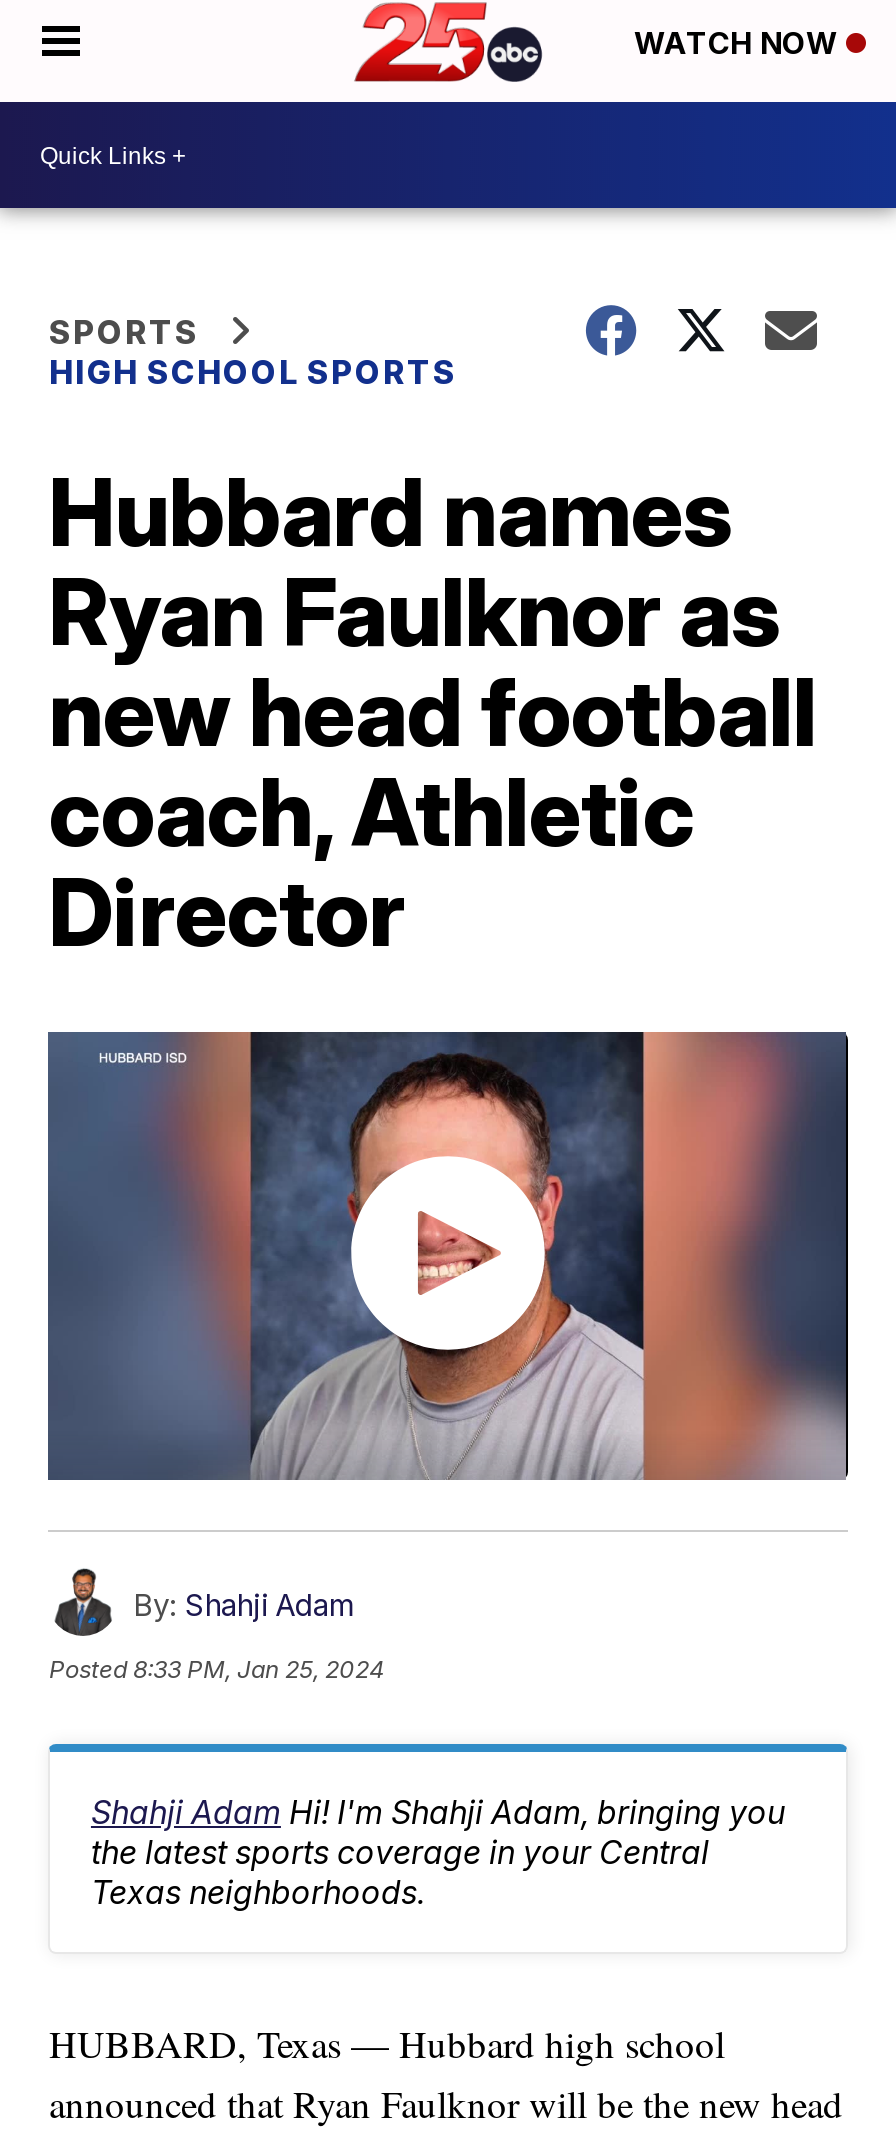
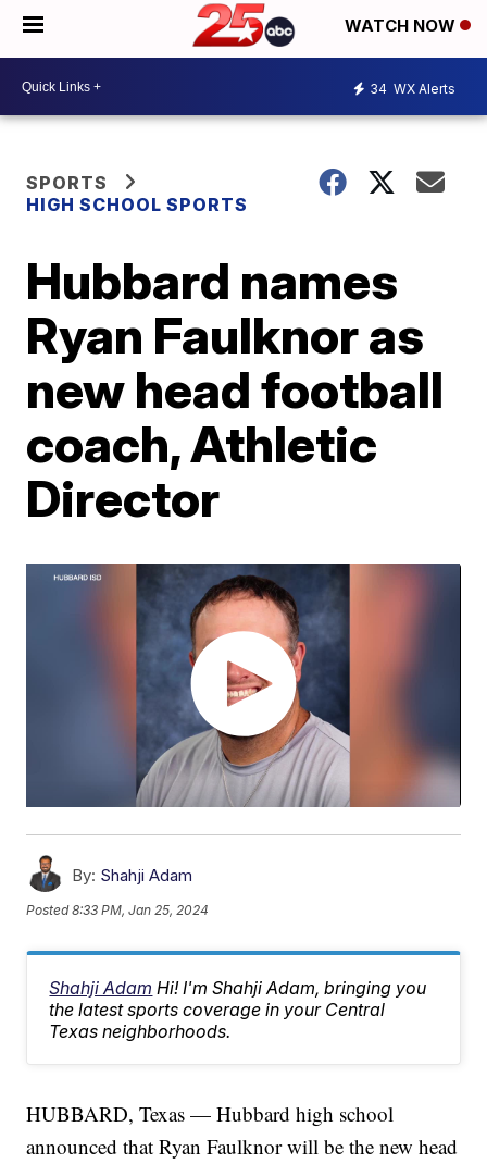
none -> [370,80,455,96] 34 WX Alerts

